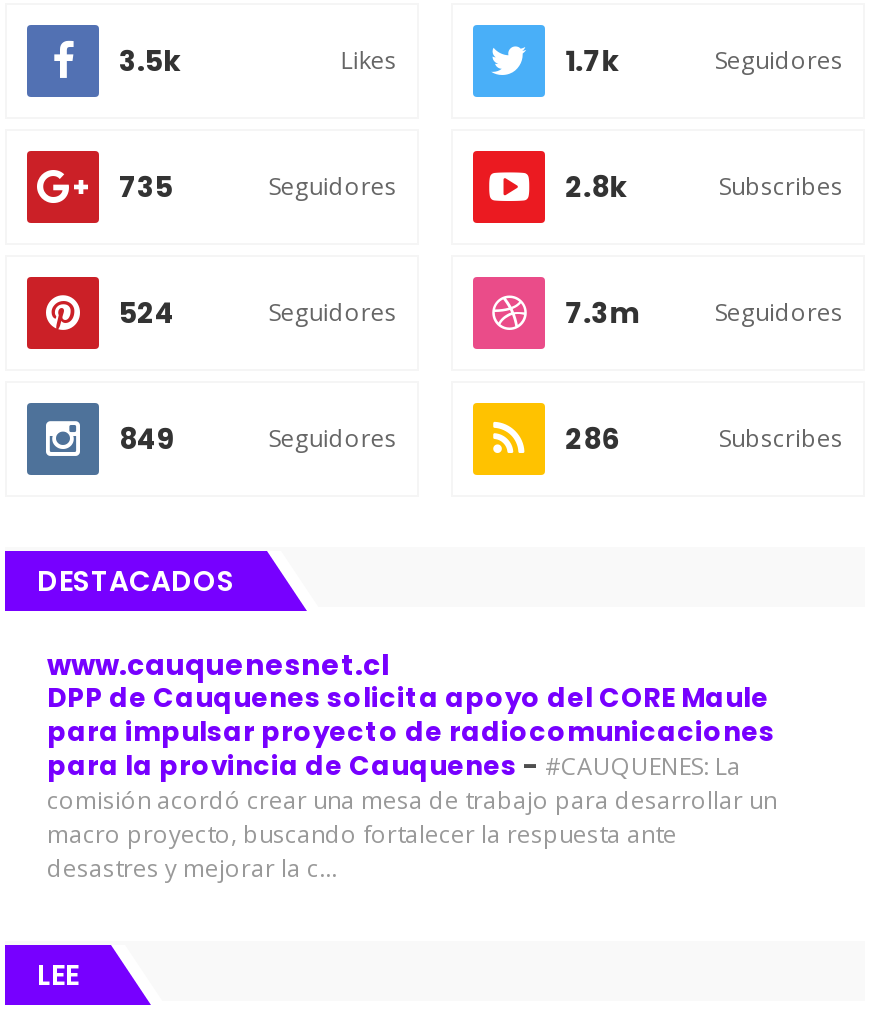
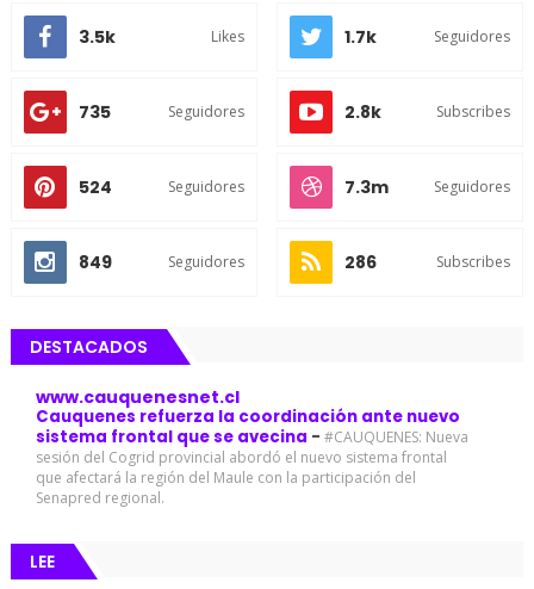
[47,679,777,885] DPP de Cauquenes solicita apoyo del CORE Maule | para impulsar proyecto de radiocomunicaciones | para la provincia de Cauquenes - #CAUQUENES: La | comisión acordó crear una mesa de trabajo para desarrollar un | macro proyecto, buscando fortalecer la respuesta ante | desastres y mejorar la c... -> [36,405,468,508] Cauquenes refuerza la coordinación ante nuevo | sistema frontal que se avecina - #CAUQUENES: Nueva | sesión del Cogrid provincial abordó el nuevo sistema frontal | que afectará la región del Maule con la participación del | Senapred regional.

